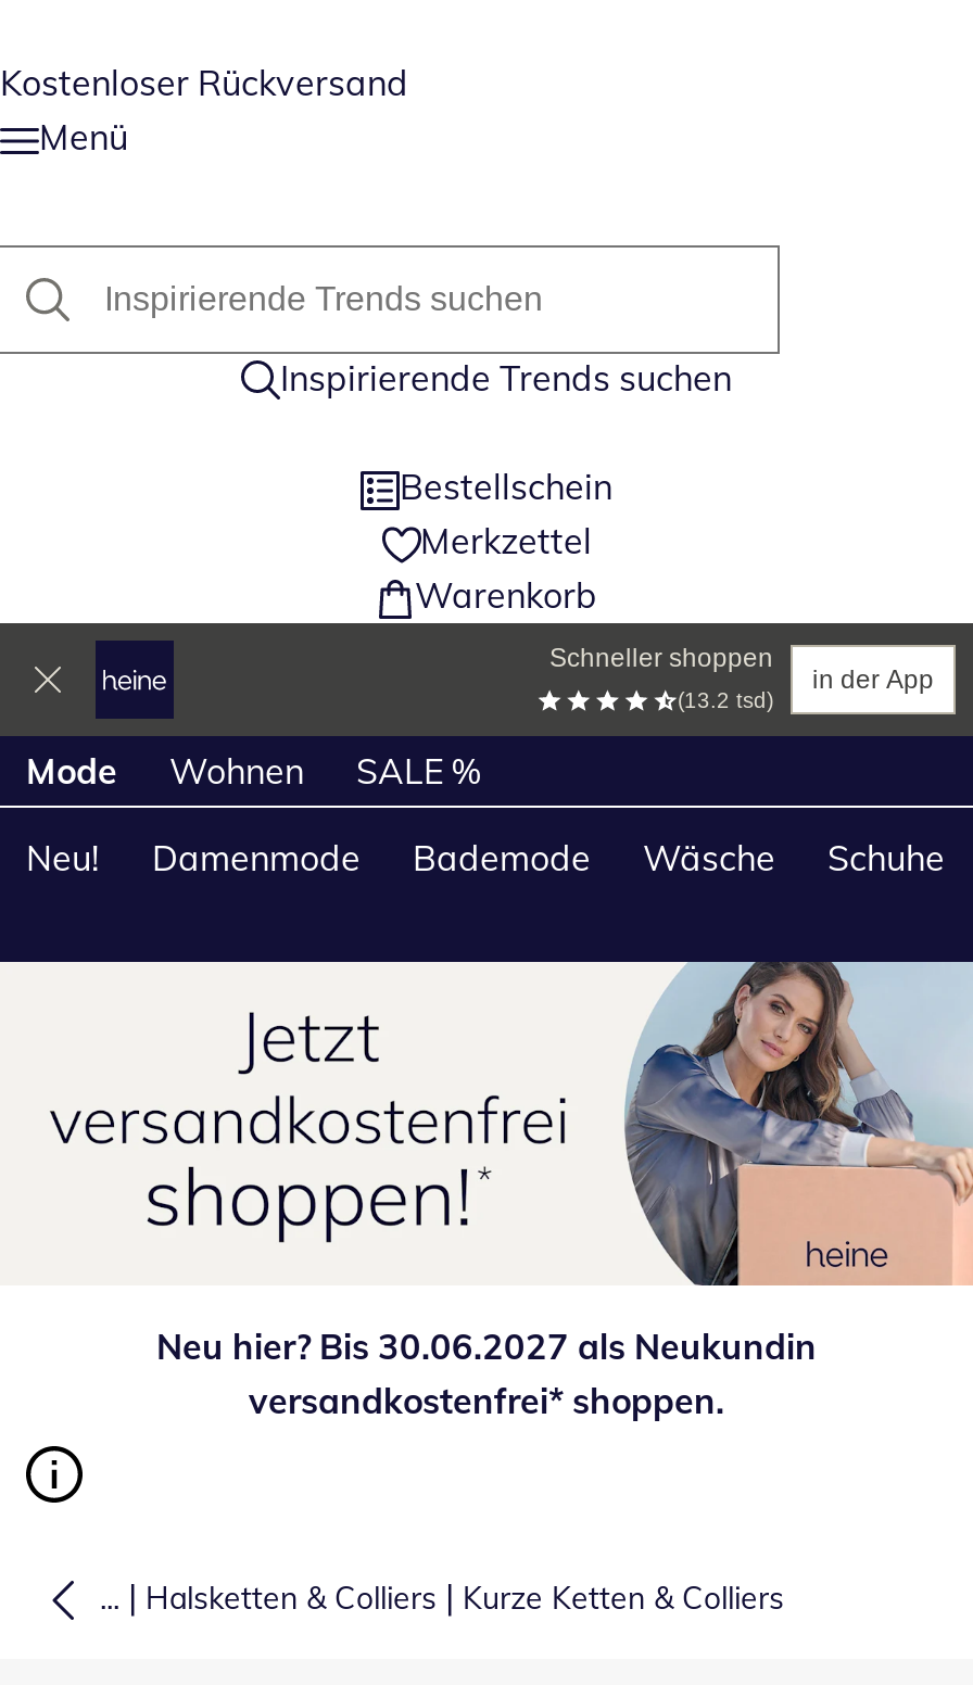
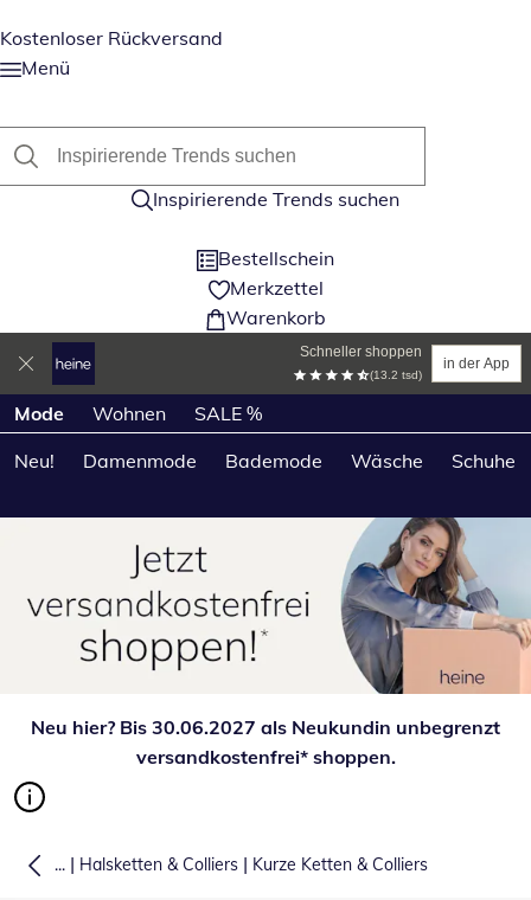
[156,1325,817,1368] Neu hier? Bis 30.06.2027 als Neukundin -> [31,716,500,739] Neu hier? Bis 30.06.2027 als Neukundin unbegrenzt

